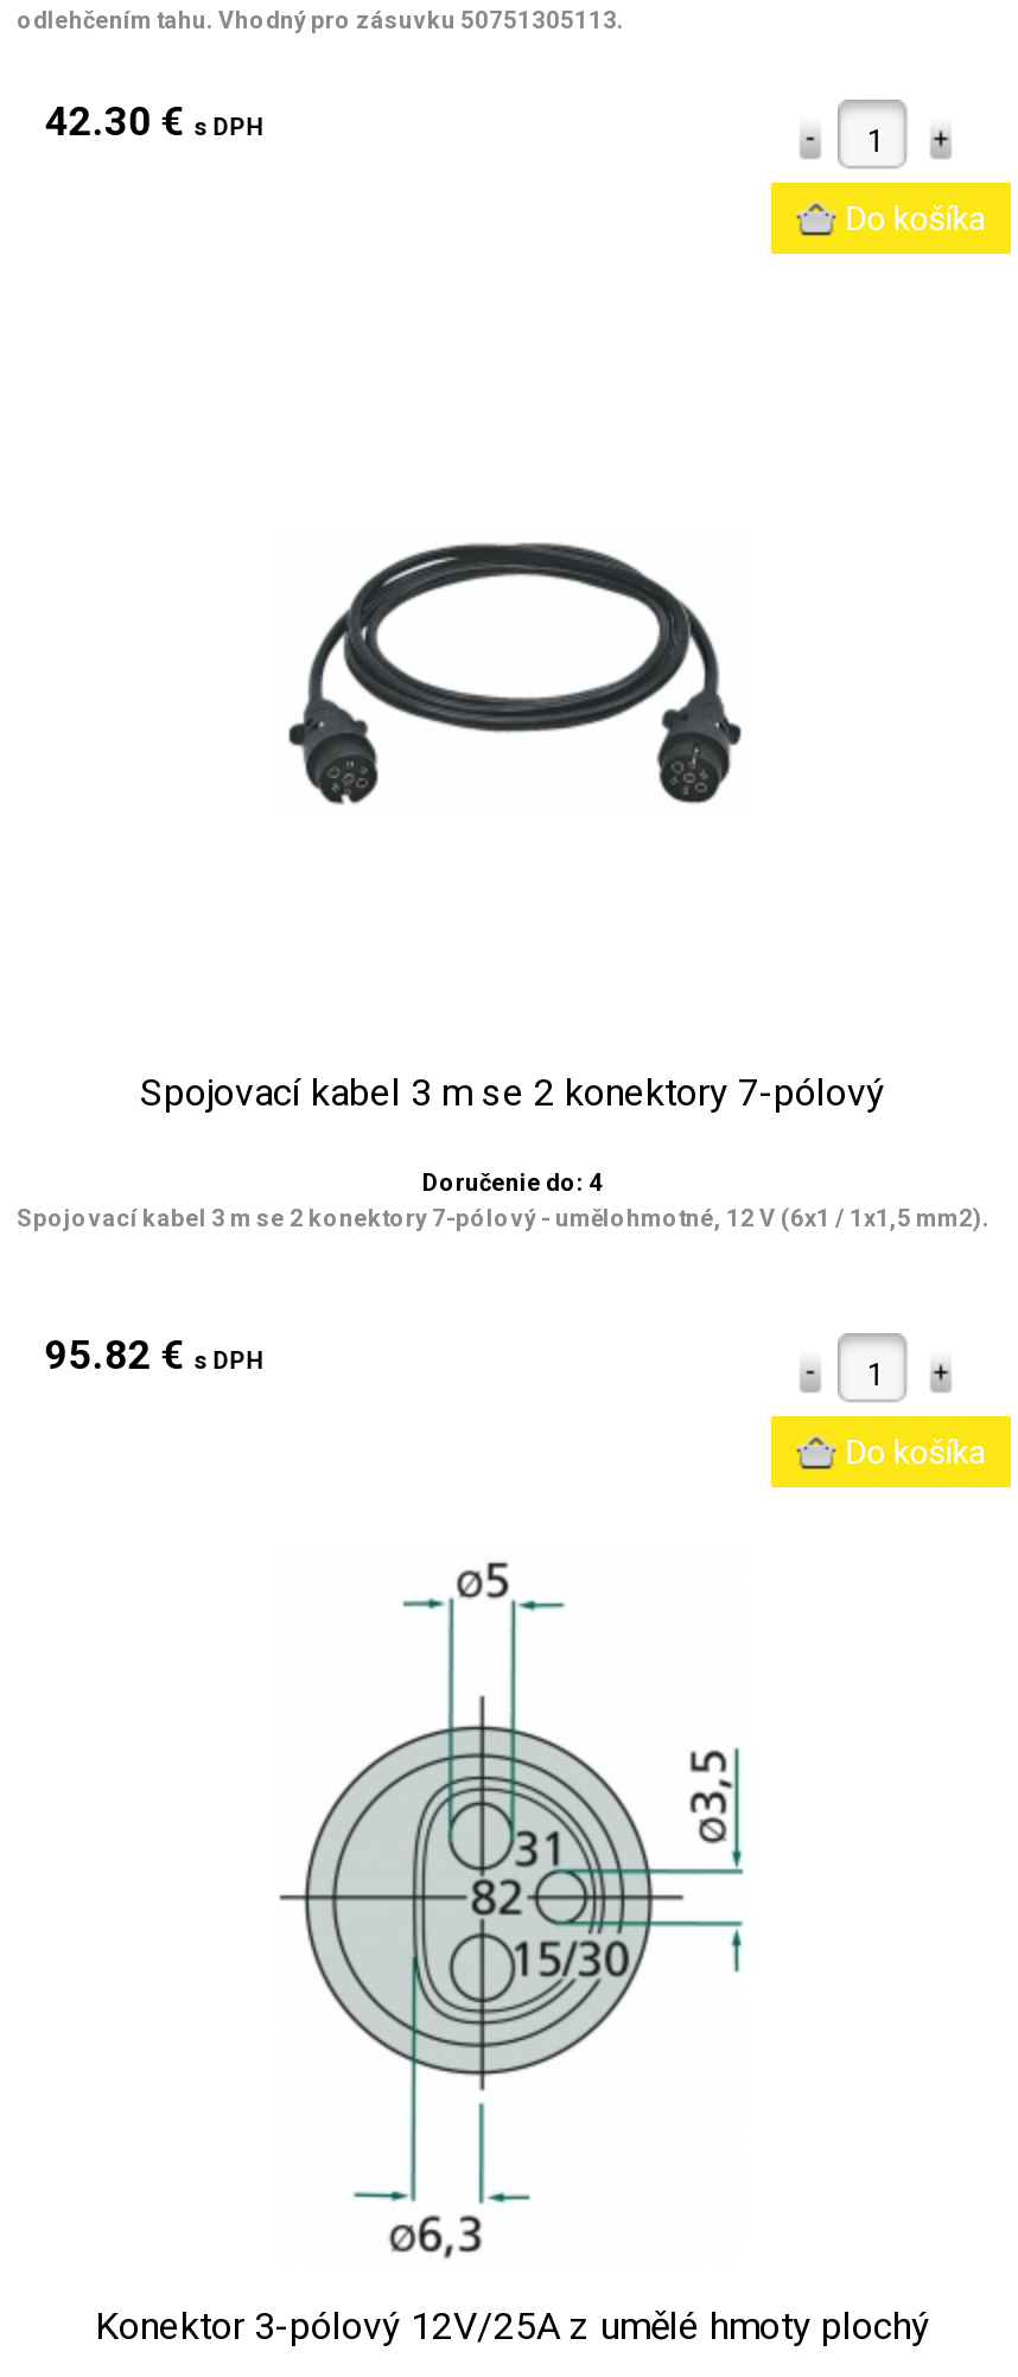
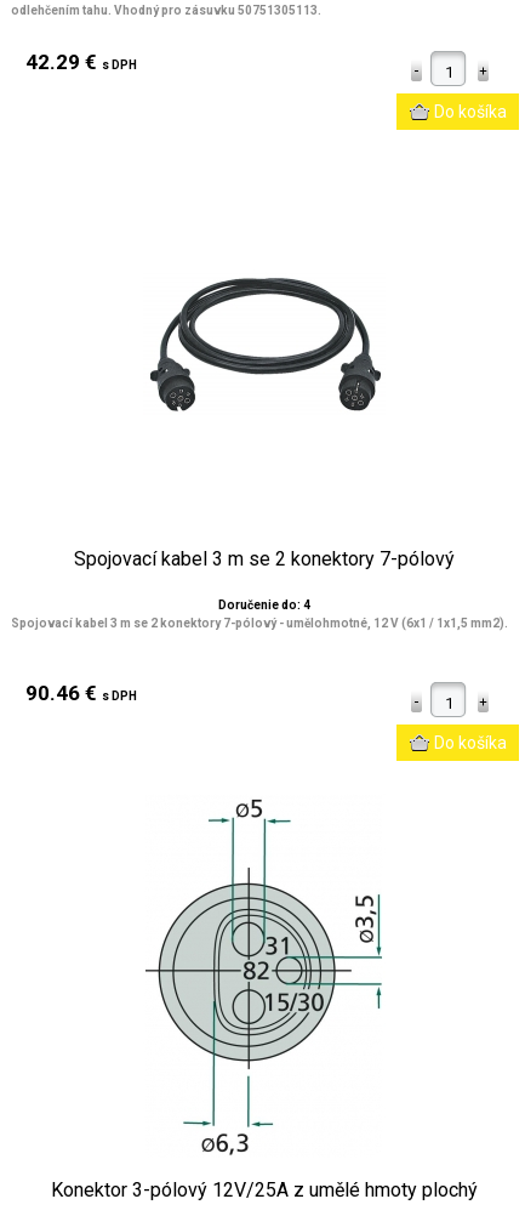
[45,97,263,145] 42.30 €s DPH -> [25,50,137,74] 42.29 €s DPH
[45,1331,263,1378] 95.82 €s DPH -> [25,681,137,705] 90.46 €s DPH

